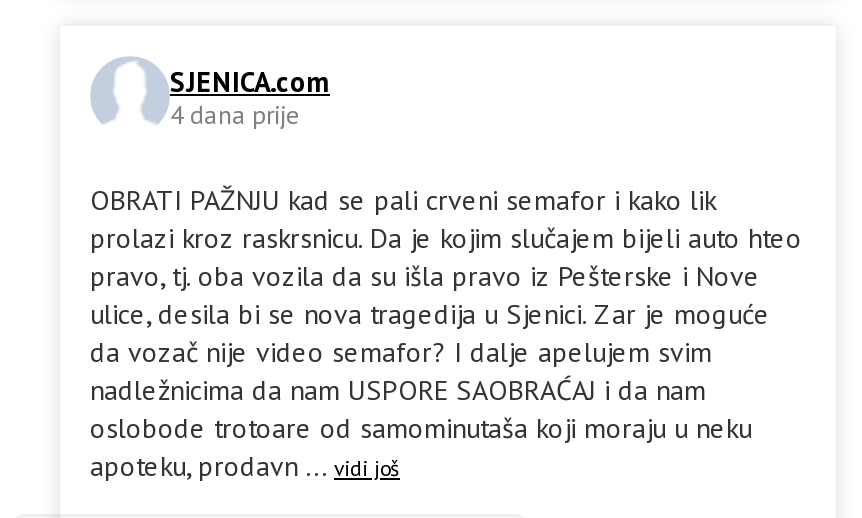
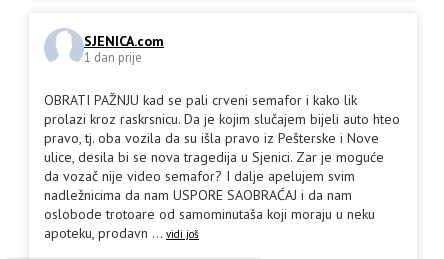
[170,98,300,132] 4 dana prije -> [84,49,142,66] 1 dan prije

